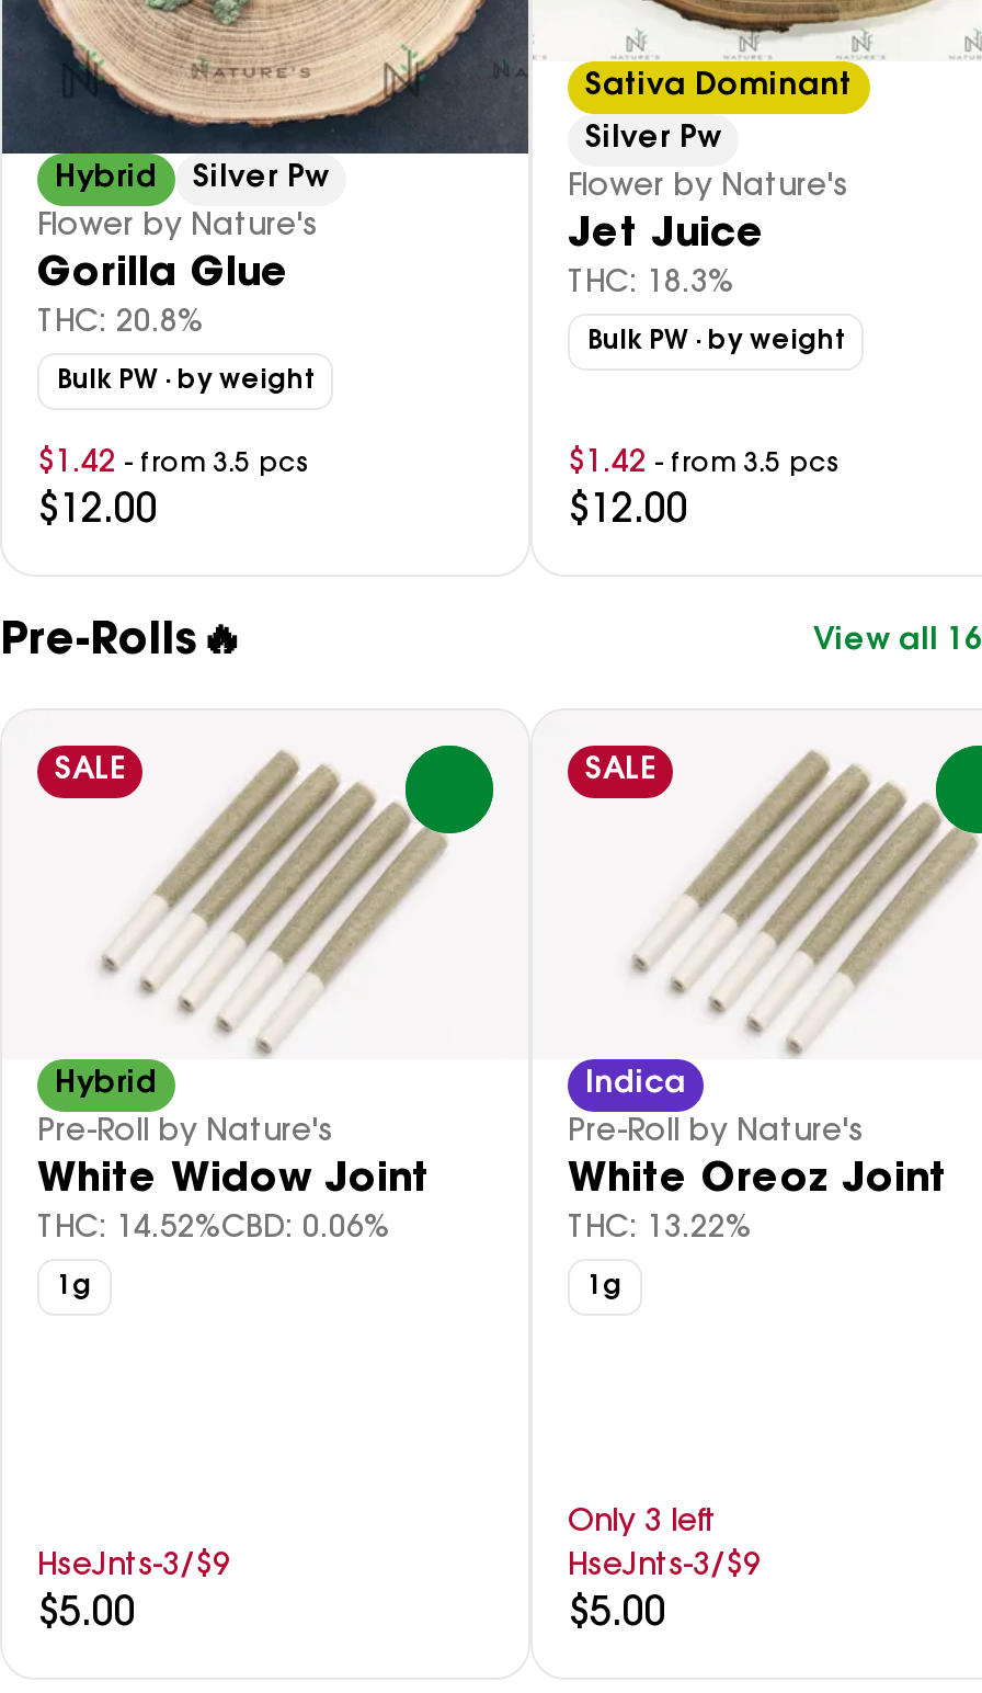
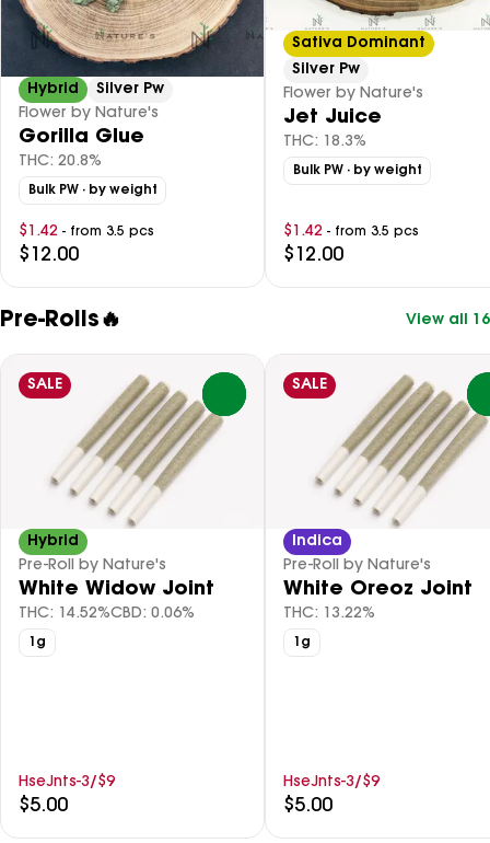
[568,1508,717,1539] Only 3 left -> none

